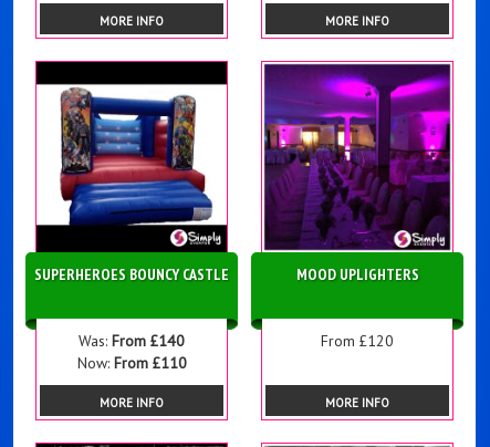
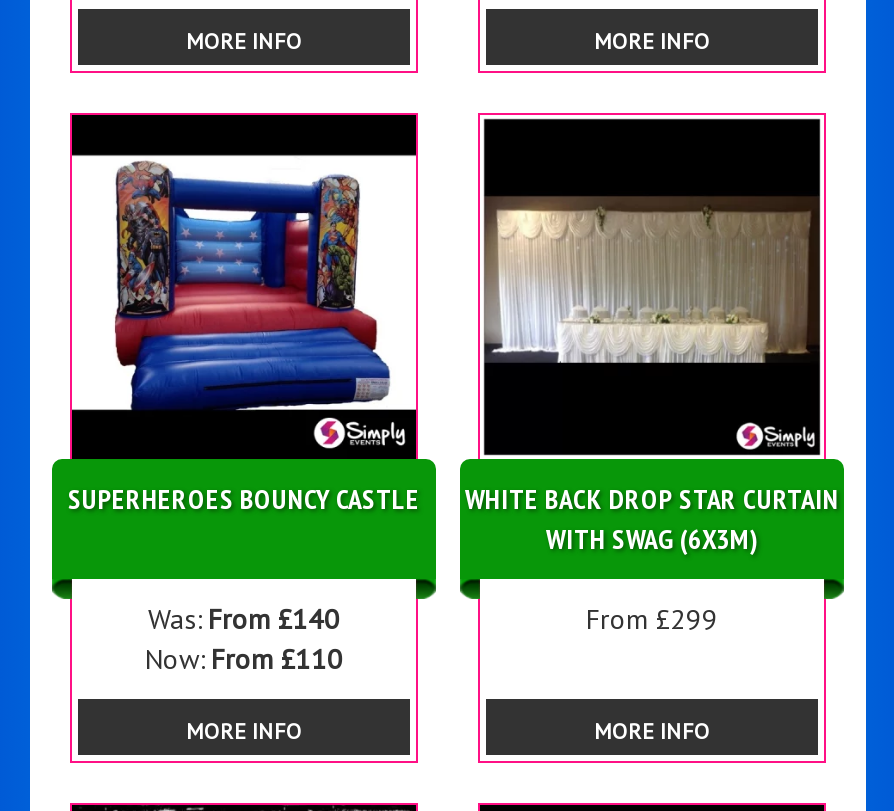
[264,64,451,284] [image] | MOOD UPLIGHTERS -> [465,119,839,556] [image] | WHITE BACK DROP STAR CURTAIN | WITH SWAG (6X3M)
[321,330,394,350] From £120 -> [586,600,718,636] From £299

